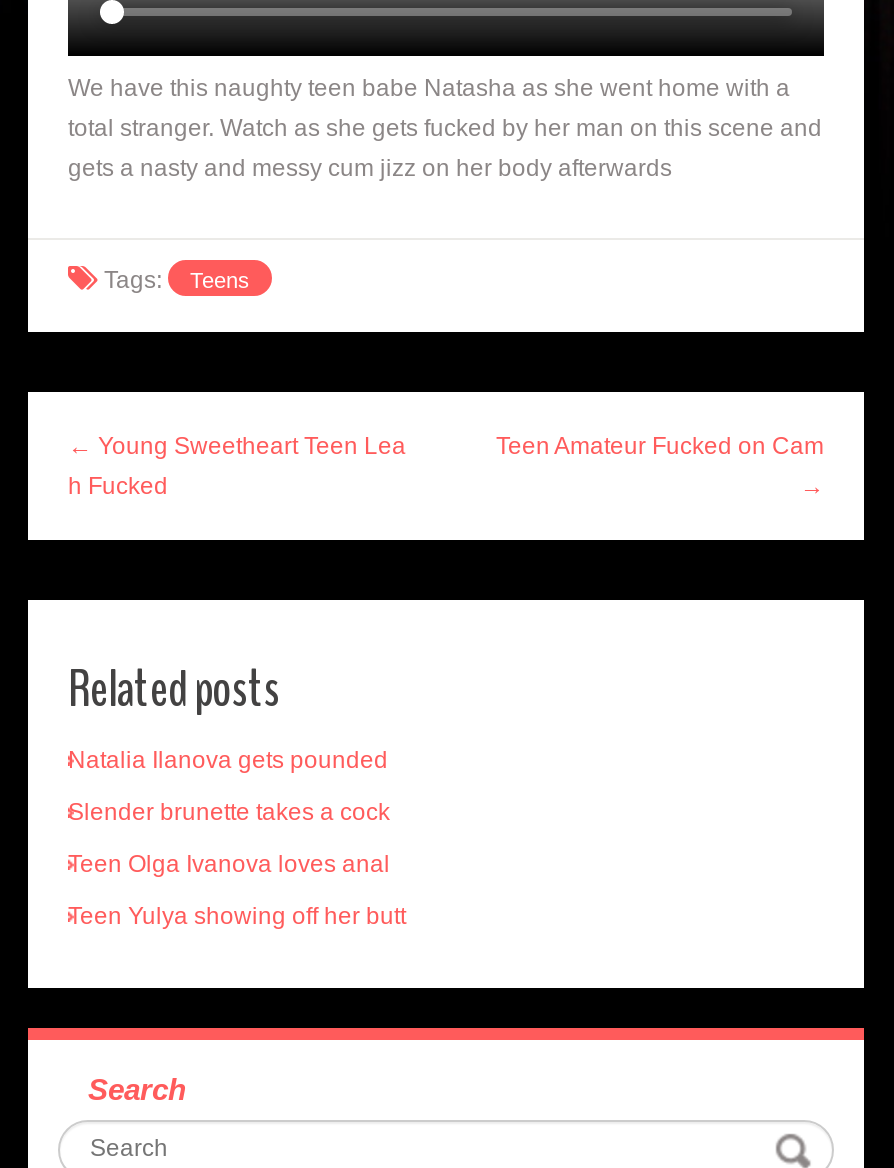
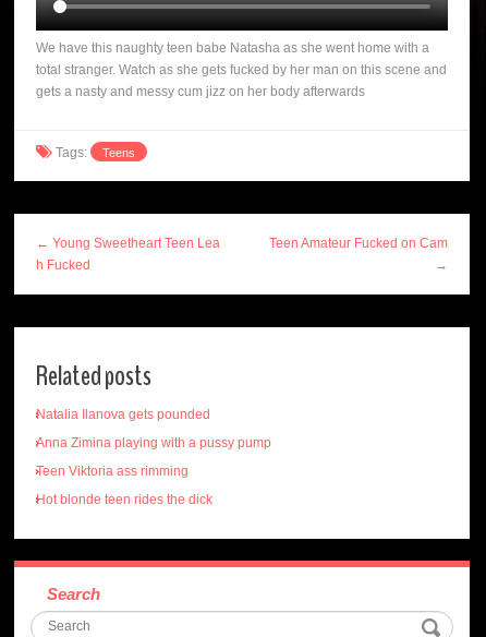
[68,797,390,825] Slender brunette takes a cock -> [36,435,271,450] Anna Zimina playing with a pussy pump
[68,849,390,877] Teen Olga Ivanova loves anal -> [36,463,189,479] Teen Viktoria ass rimming
[68,901,406,929] Teen Yulya showing off her butt -> [36,492,212,507] Hot blonde teen rides the dick

